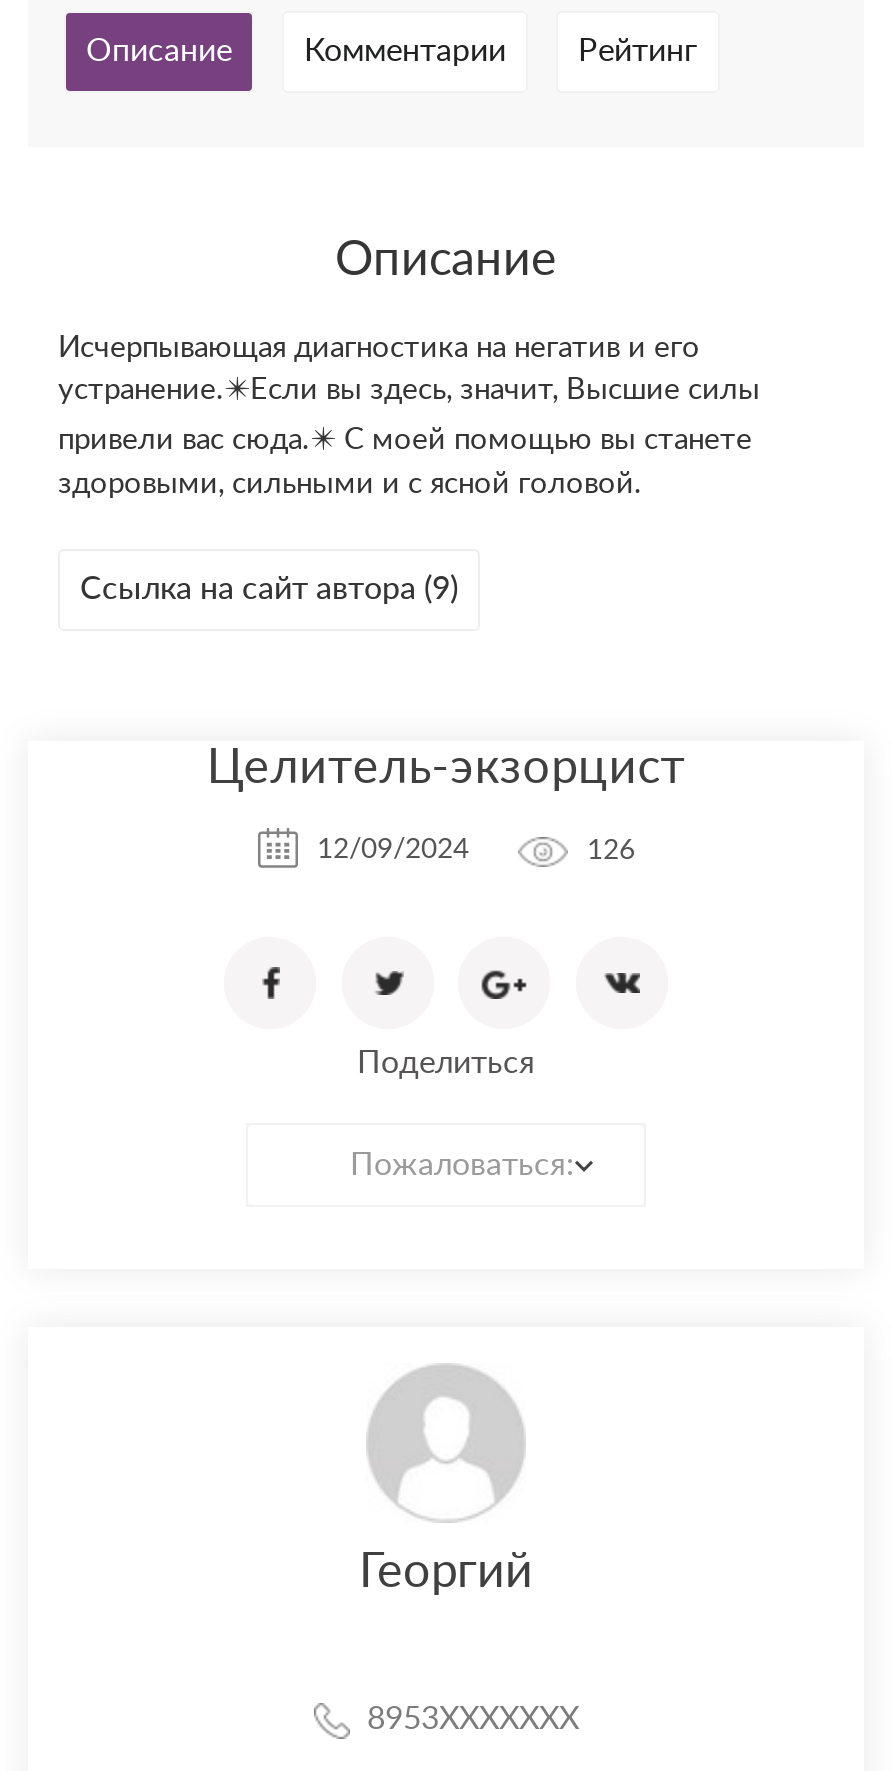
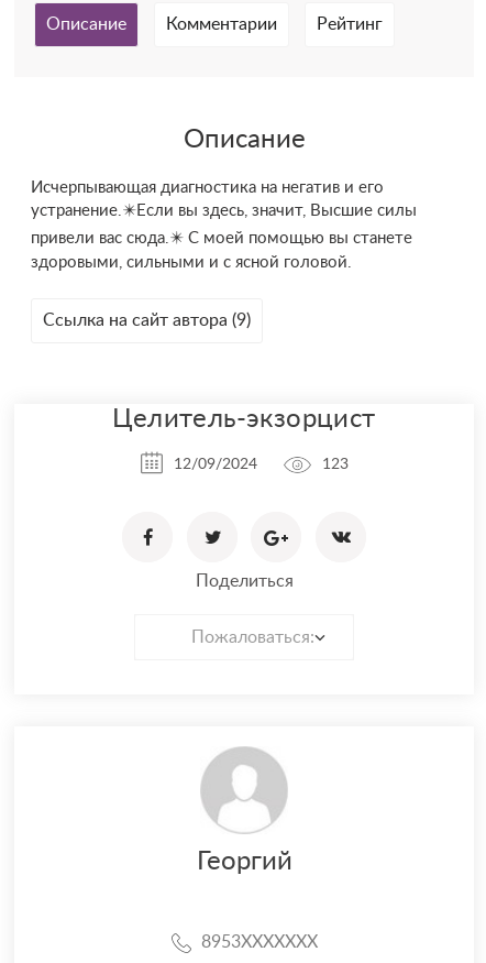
[587,837,635,865] 126 -> [322,457,348,472] 123

